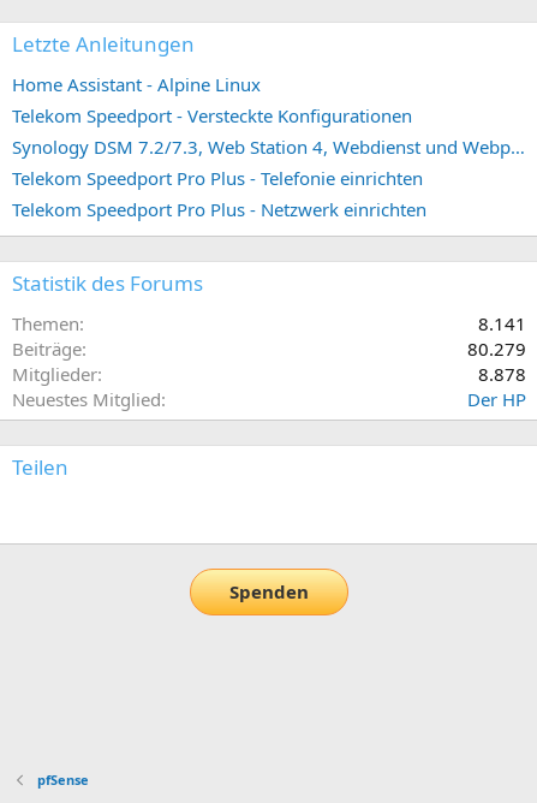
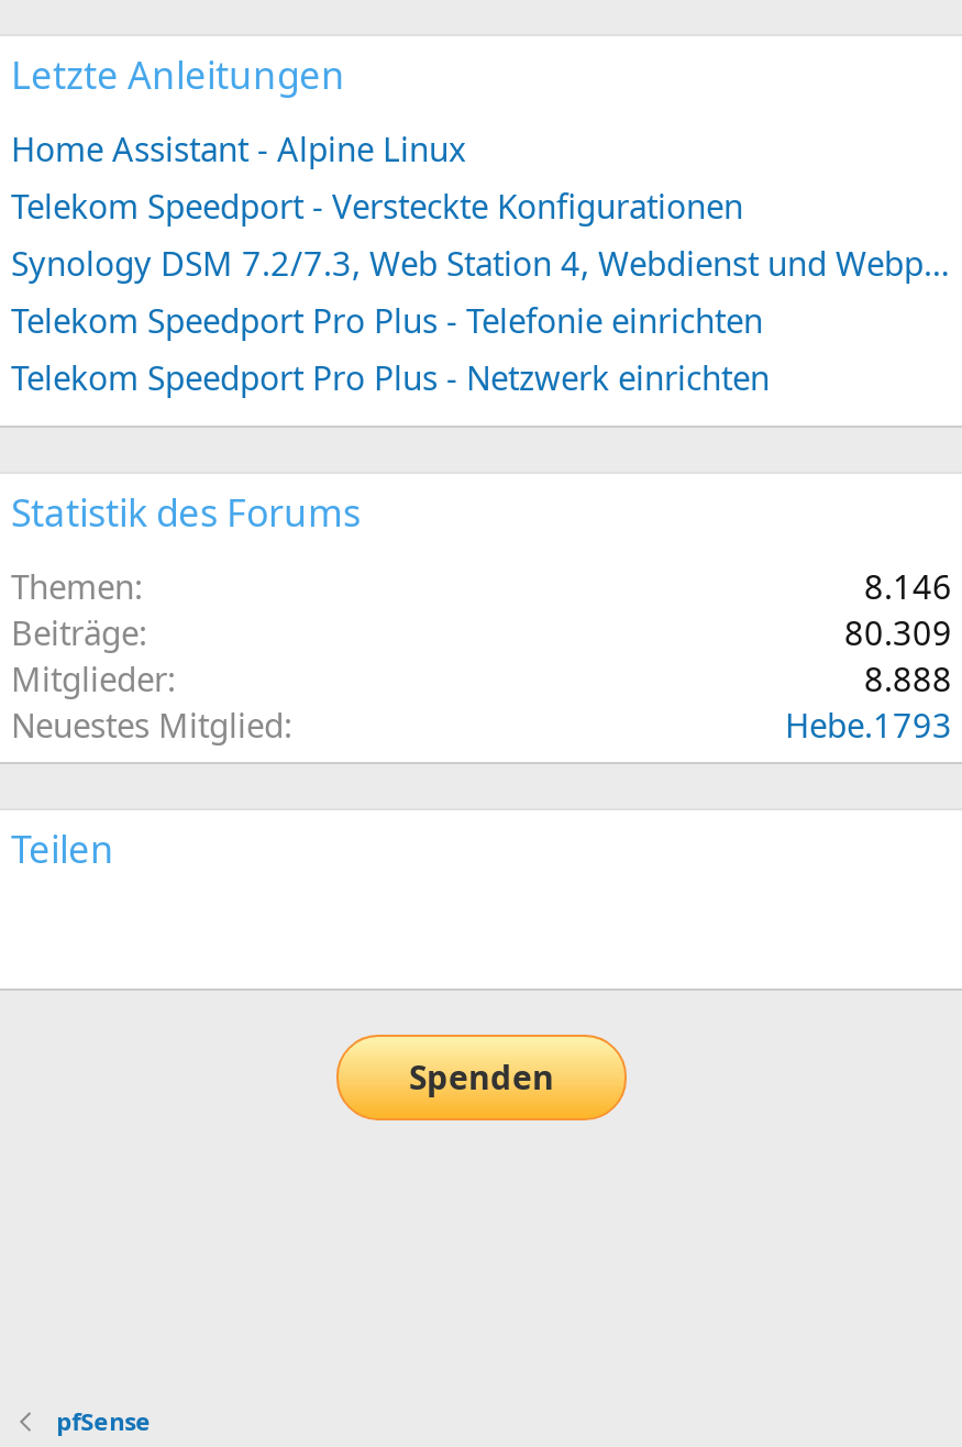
[478,311,526,336] 8.141 -> [864,564,952,608] 8.146
[467,337,526,361] 80.279 -> [844,610,952,654] 80.309
[478,362,526,386] 8.878 -> [864,657,952,701] 8.888
[467,387,526,411] Der HP -> [785,703,952,747] Hebe.1793

